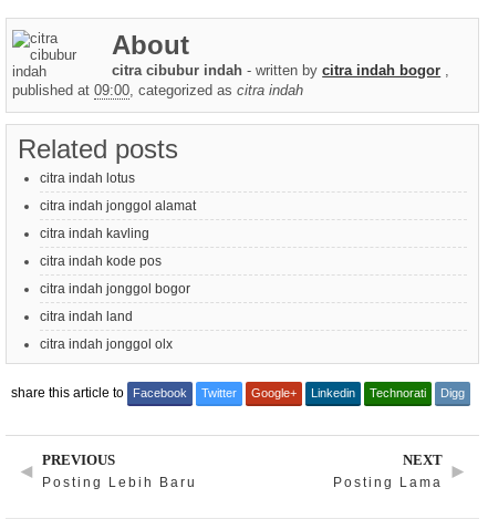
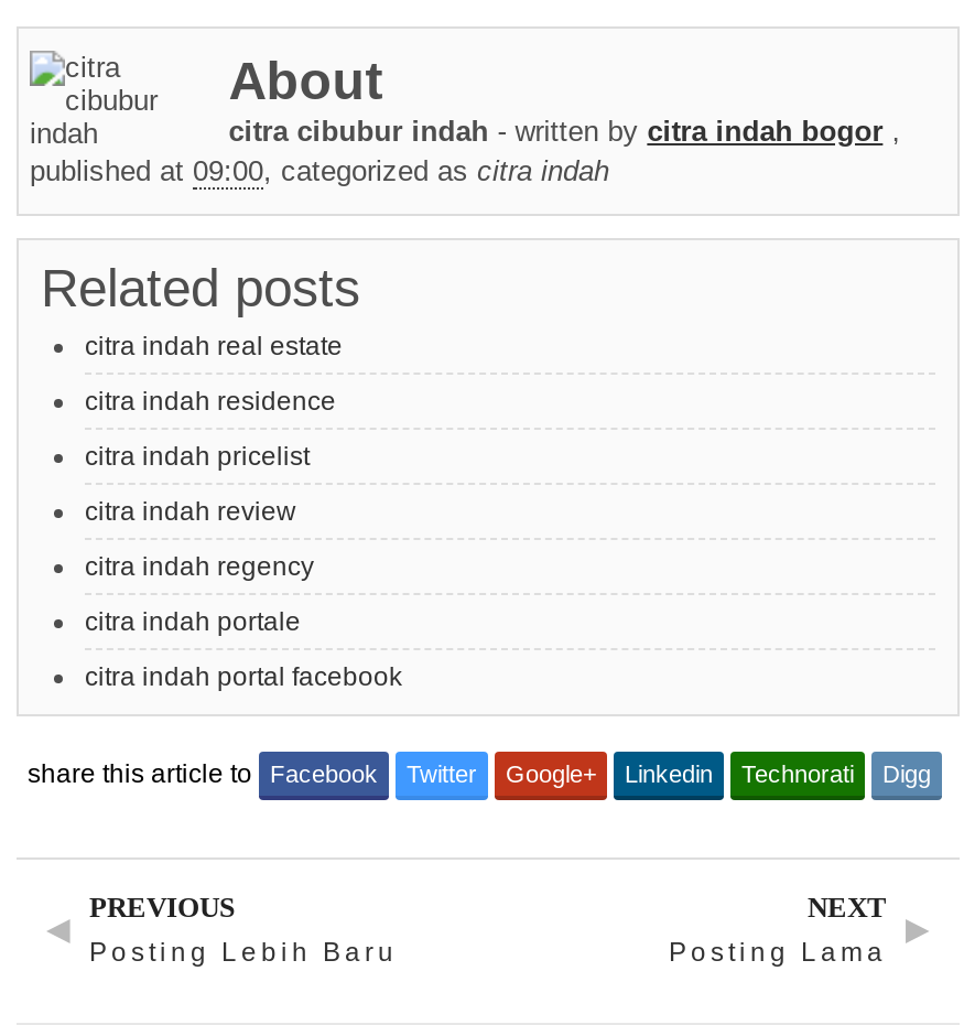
[40,170,135,185] citra indah lotus -> [85,330,343,360] citra indah real estate
[40,198,196,213] citra indah jonggol alamat -> [85,385,336,416] citra indah residence
[40,225,149,241] citra indah kavling -> [85,440,310,471] citra indah pricelist
[40,253,162,268] citra indah kode pos -> [85,495,296,526] citra indah review
[40,281,190,296] citra indah jonggol bogor -> [85,550,314,581] citra indah regency
[40,308,133,324] citra indah land -> [85,605,301,636] citra indah portale
[40,336,173,351] citra indah jonggol olx -> [85,660,402,691] citra indah portal facebook

